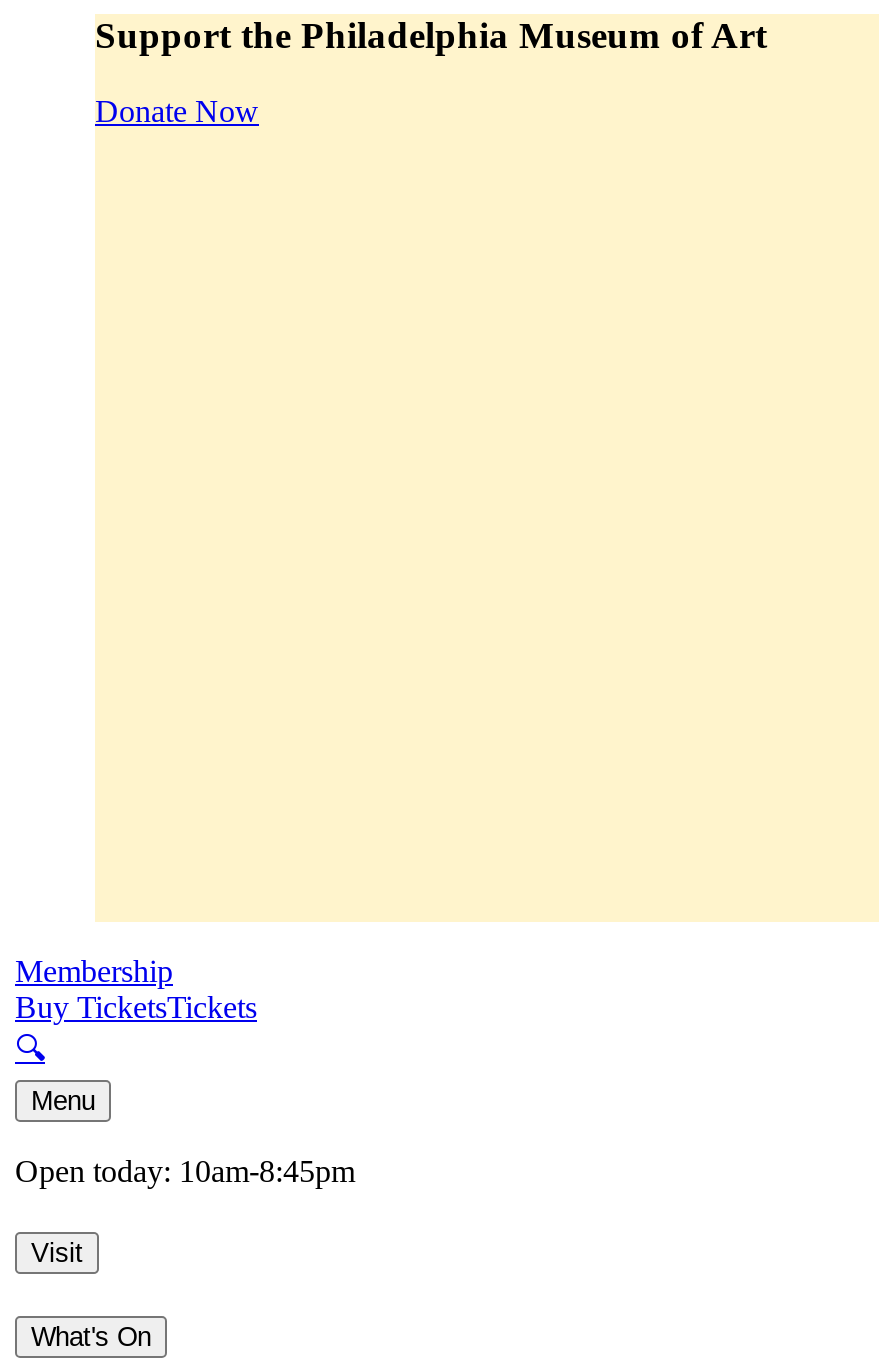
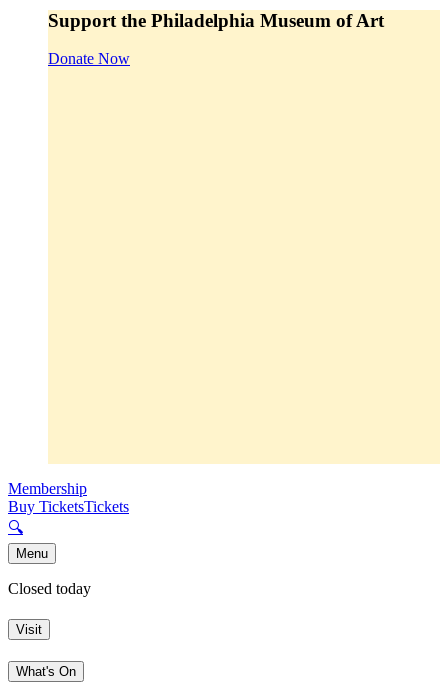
[15,1155,355,1189] Open today: 10am-8:45pm -> [8,580,91,597] Closed today

